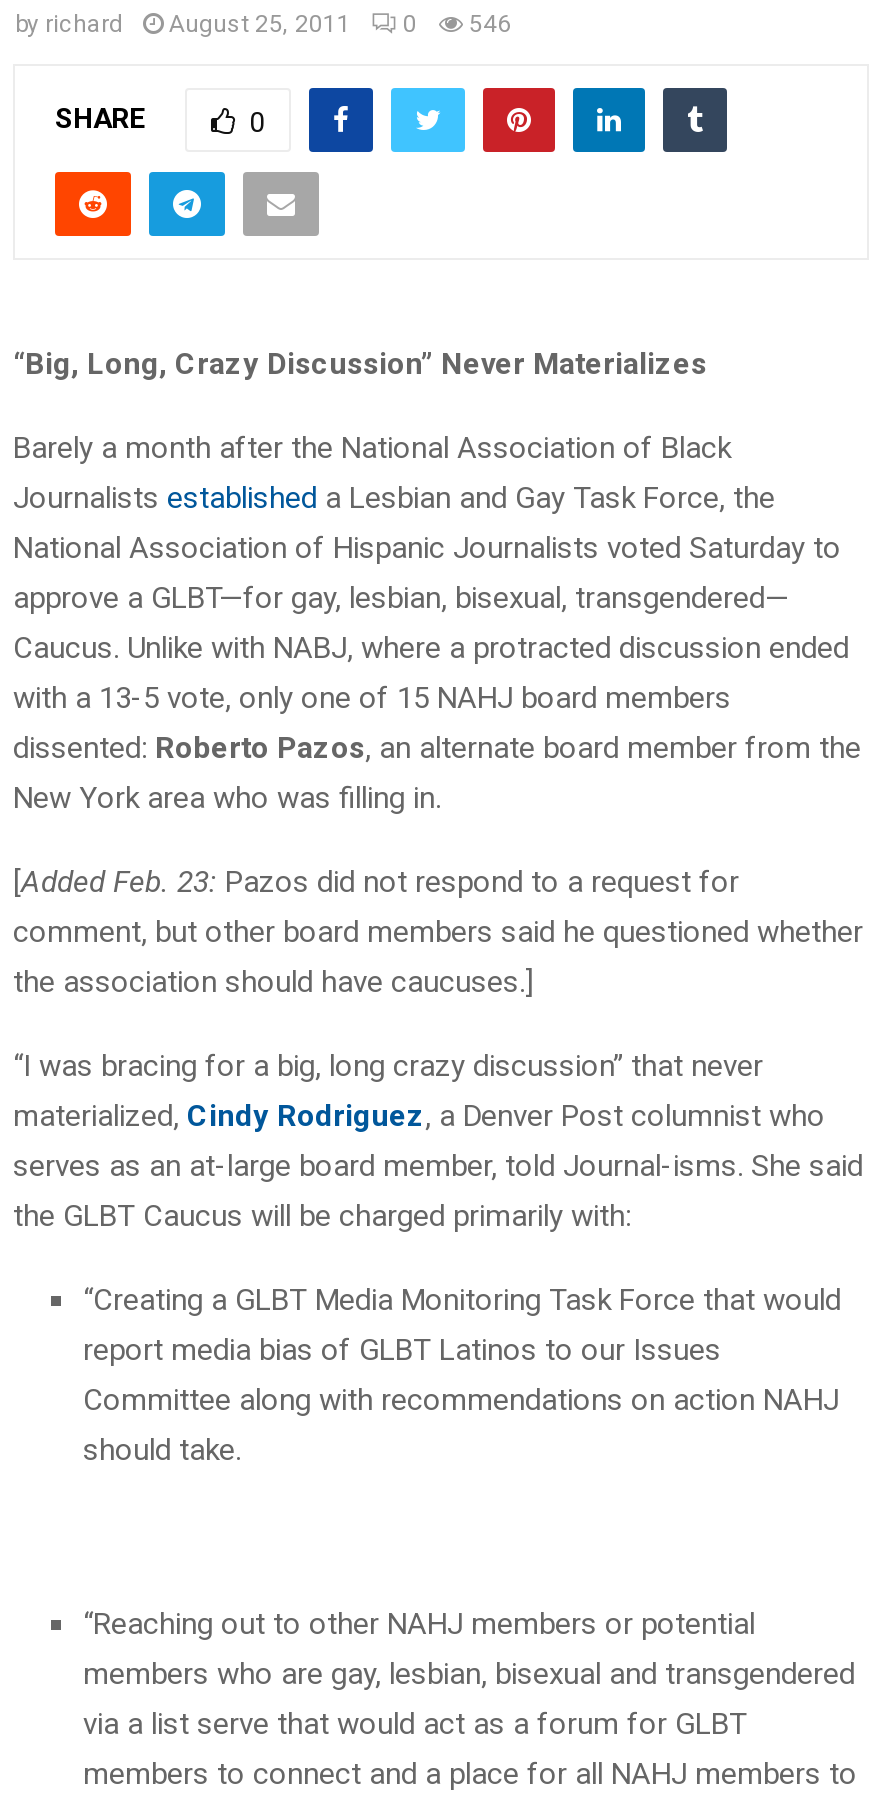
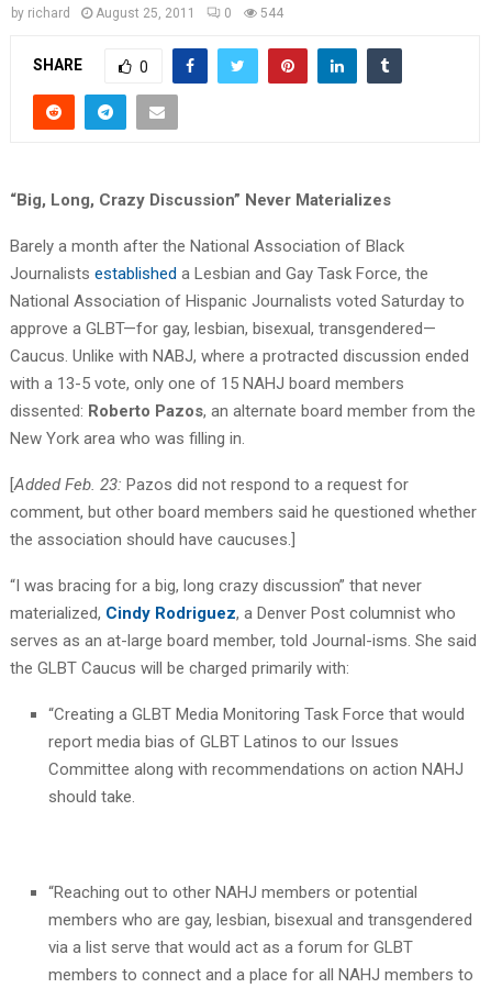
[15,10,511,38] by richard August 25, 2011 0 546 -> [11,5,283,21] by richard August 25, 2011 0 544

